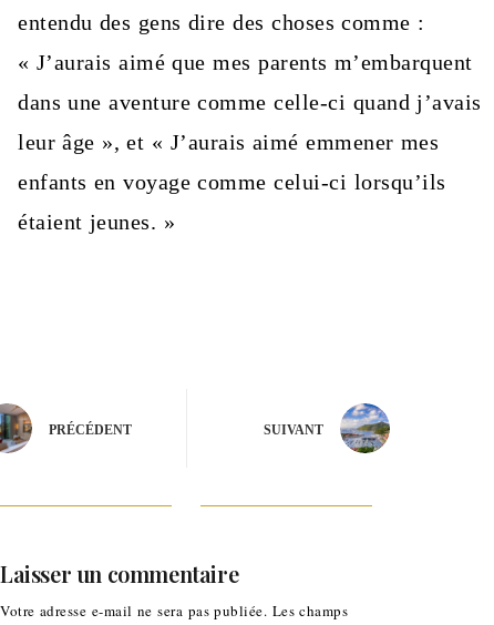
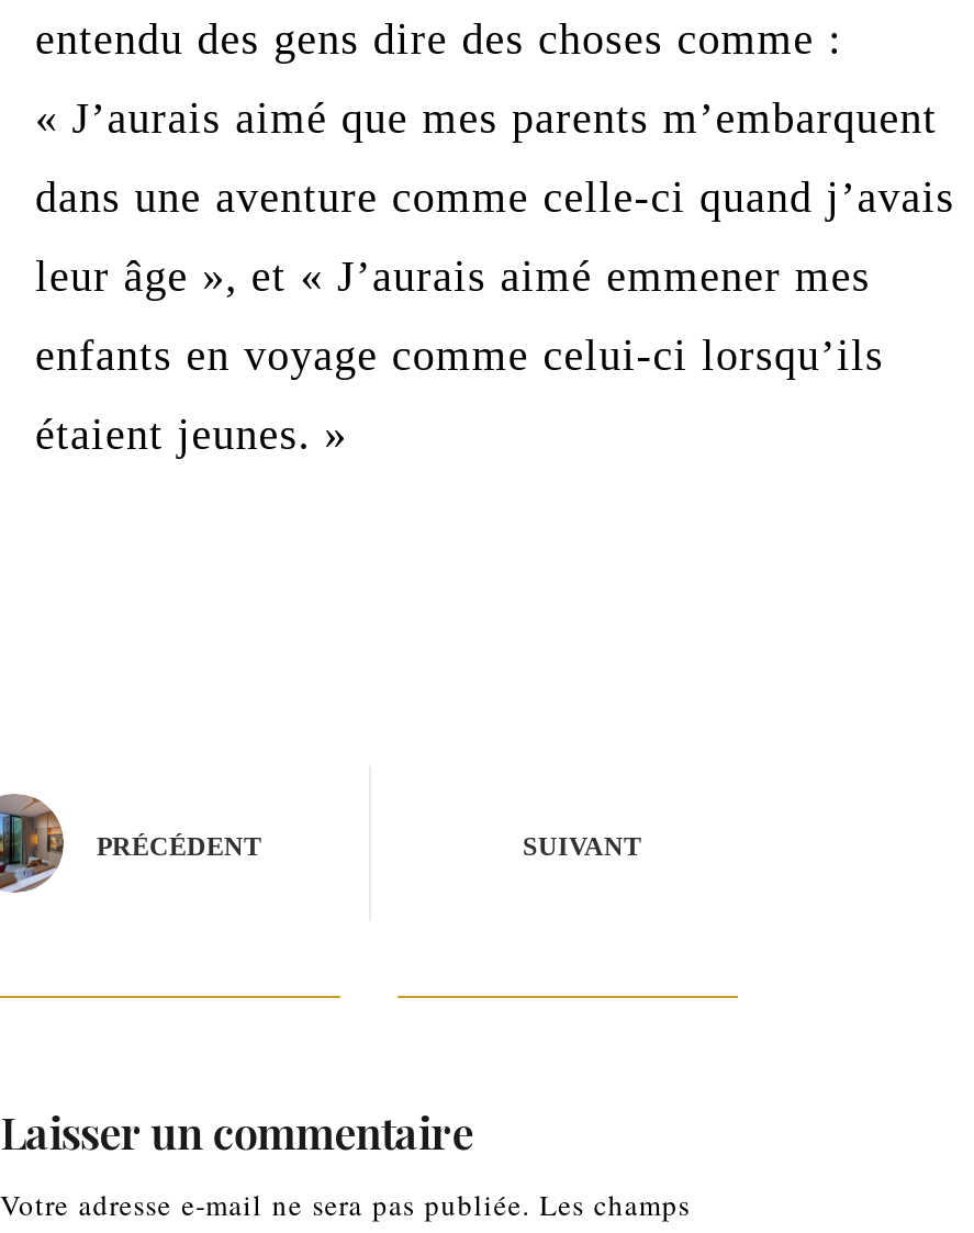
[339,402,391,454] [image] -> none

